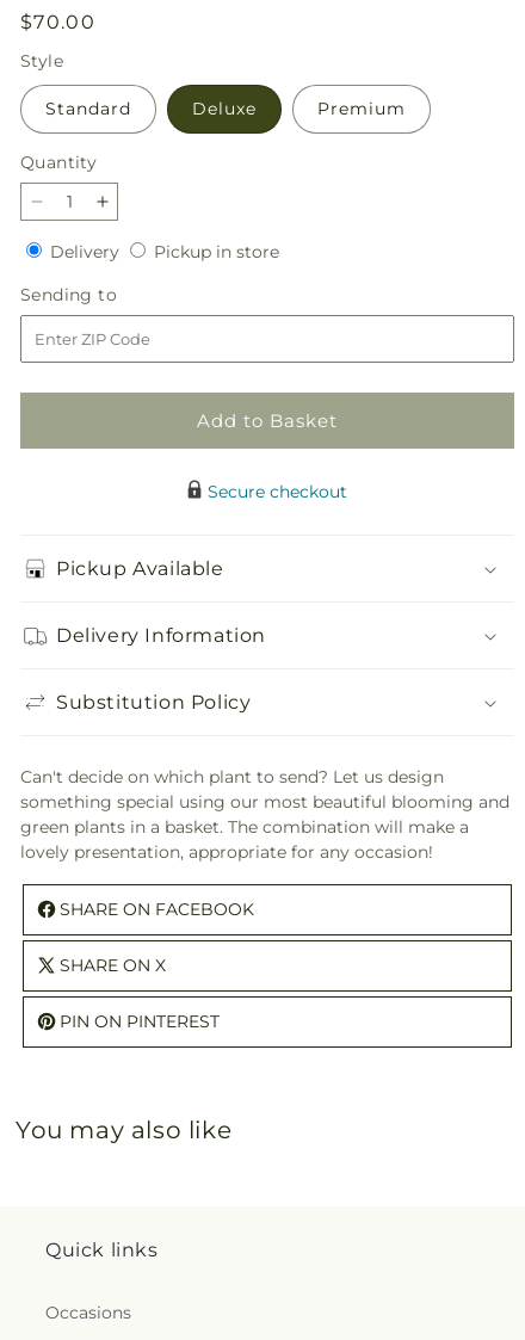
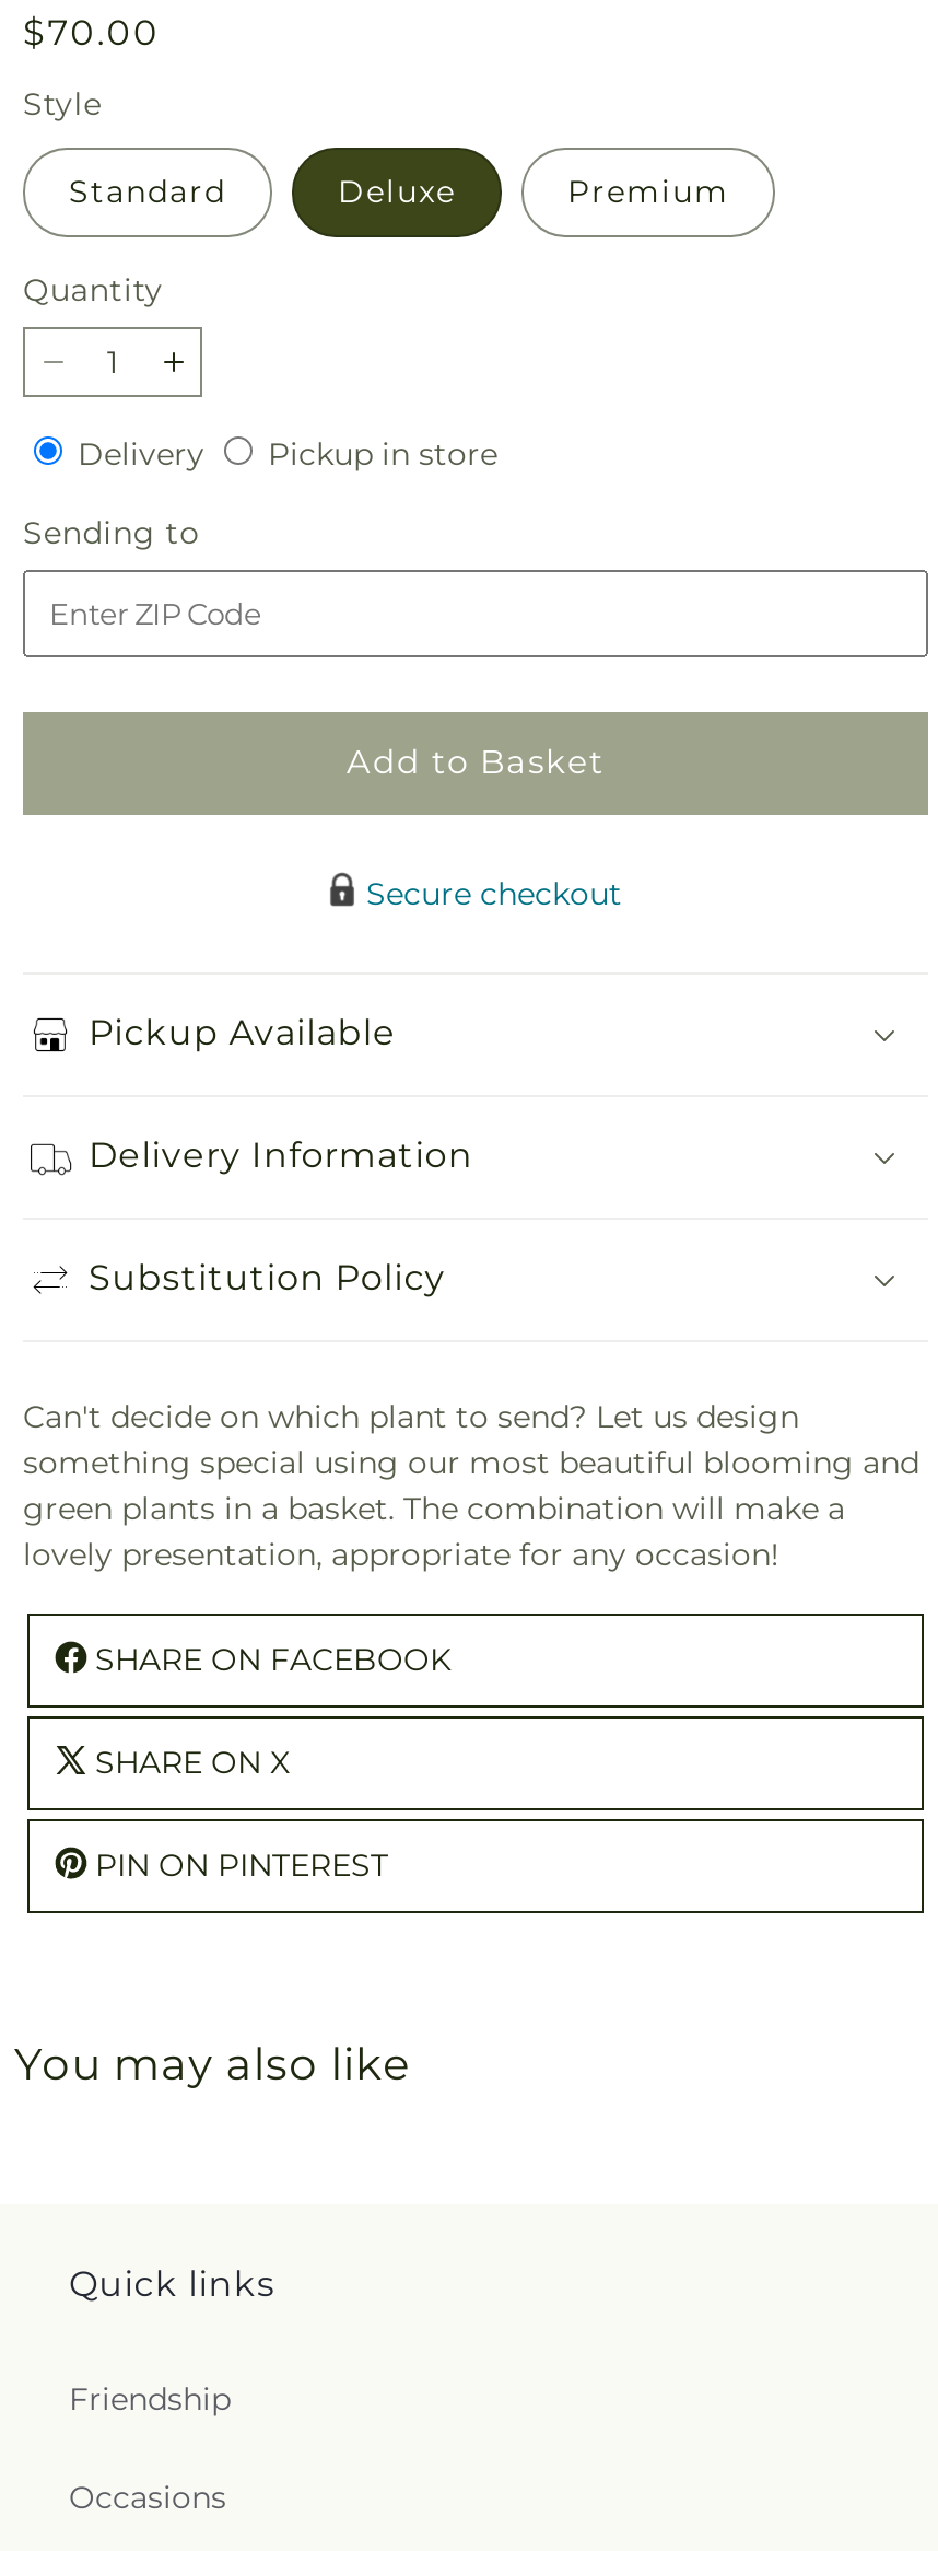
none -> [69,2379,231,2419] Friendship

